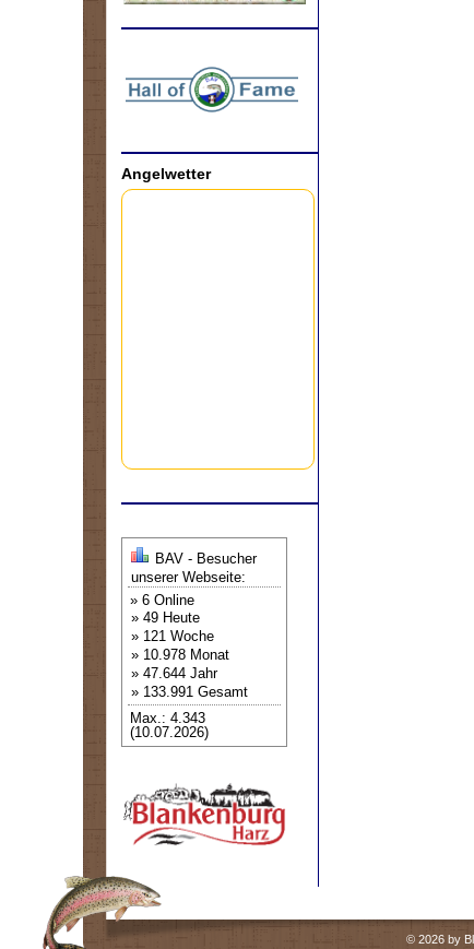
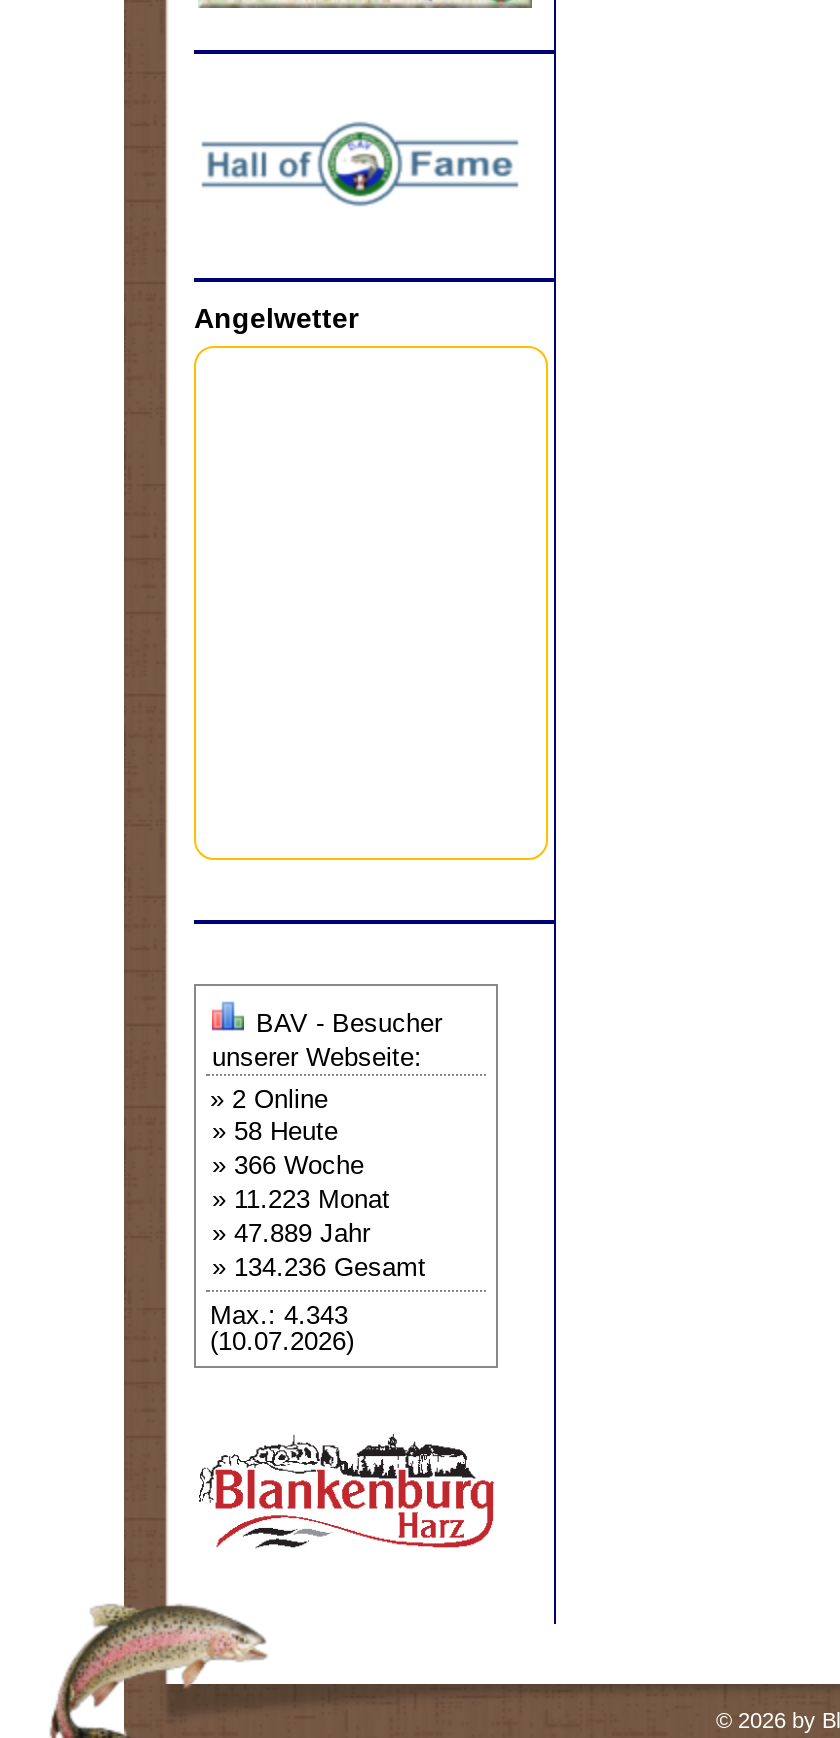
[130,592,194,608] » 6 Online -> [210,1084,328,1114] » 2 Online
[131,609,200,626] » 49 Heute -> [212,1116,338,1146] » 58 Heute
[131,628,214,644] » 121 Woche -> [212,1150,364,1180] » 366 Woche
[131,646,229,663] » 10.978 Monat -> [212,1184,390,1214] » 11.223 Monat
[131,665,217,681] » 47.644 Jahr -> [212,1218,370,1248] » 47.889 Jahr
[131,684,248,700] » 133.991 Gesamt -> [212,1252,426,1282] » 134.236 Gesamt

